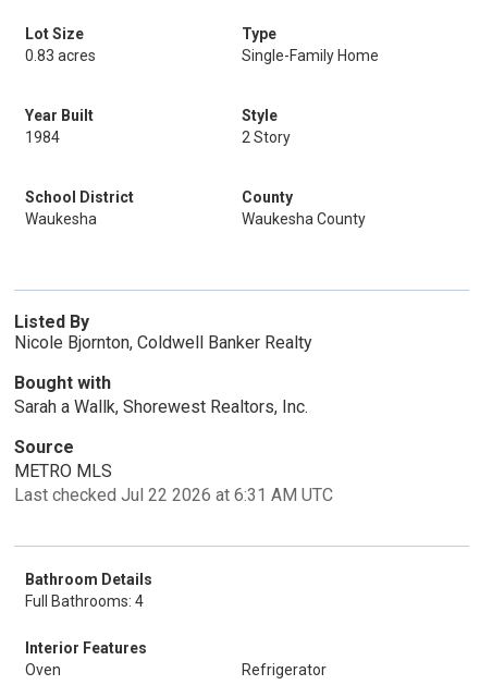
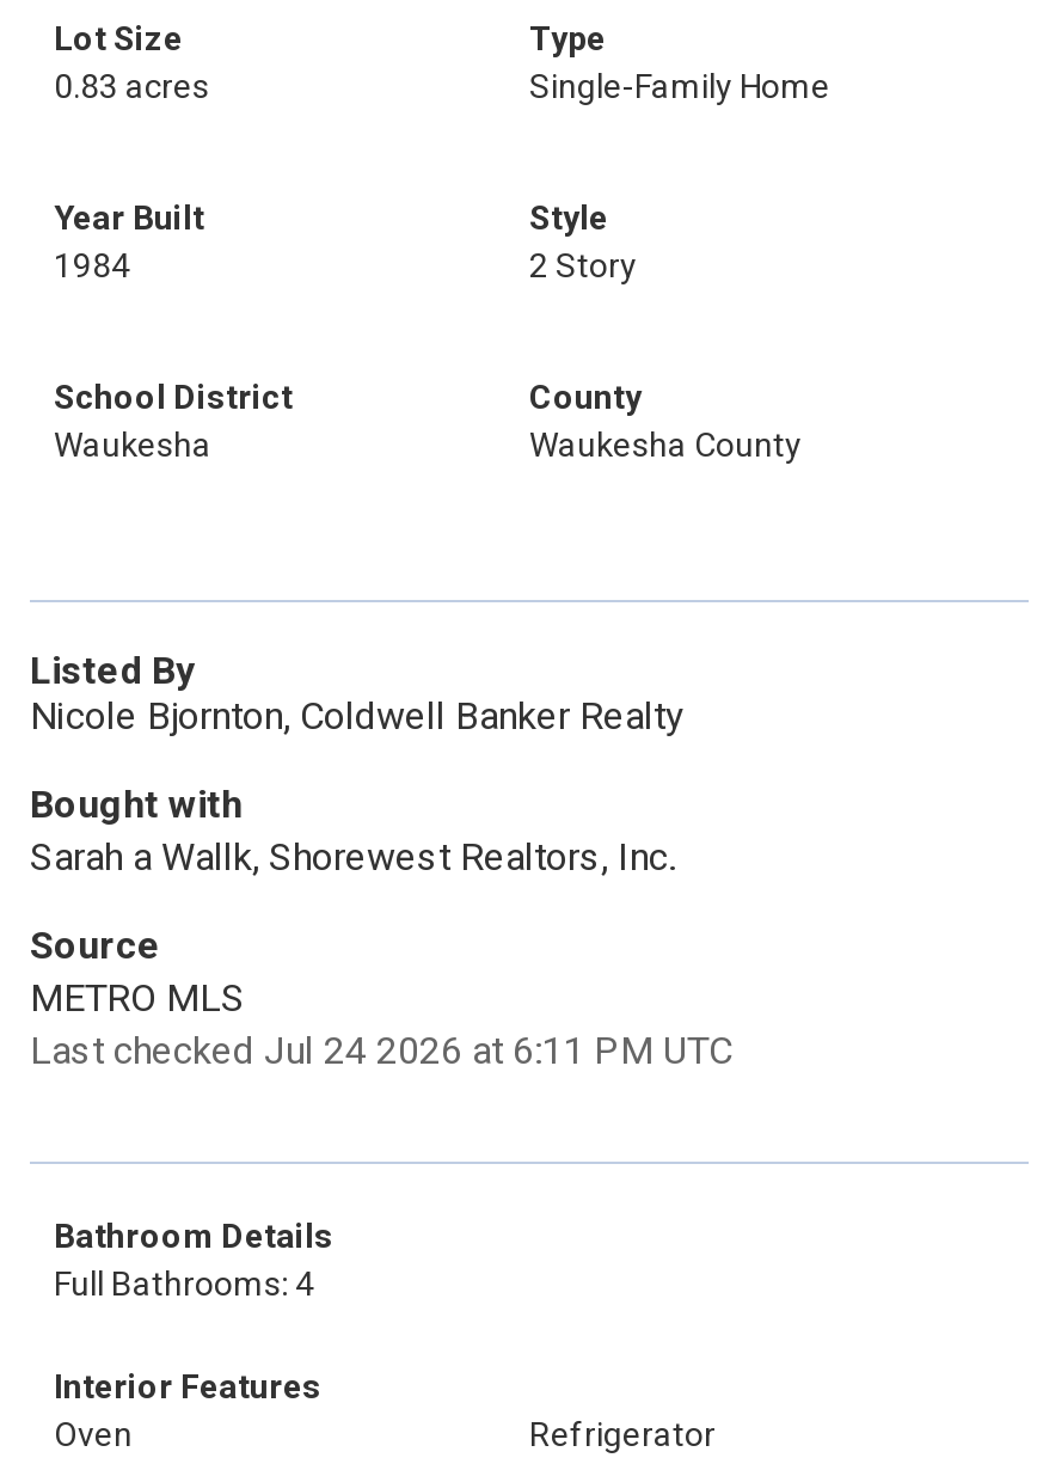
[14,485,333,505] Last checked Jul 22 2026 at 6:31 AM UTC -> [30,1028,732,1073] Last checked Jul 24 2026 at 6:11 PM UTC

